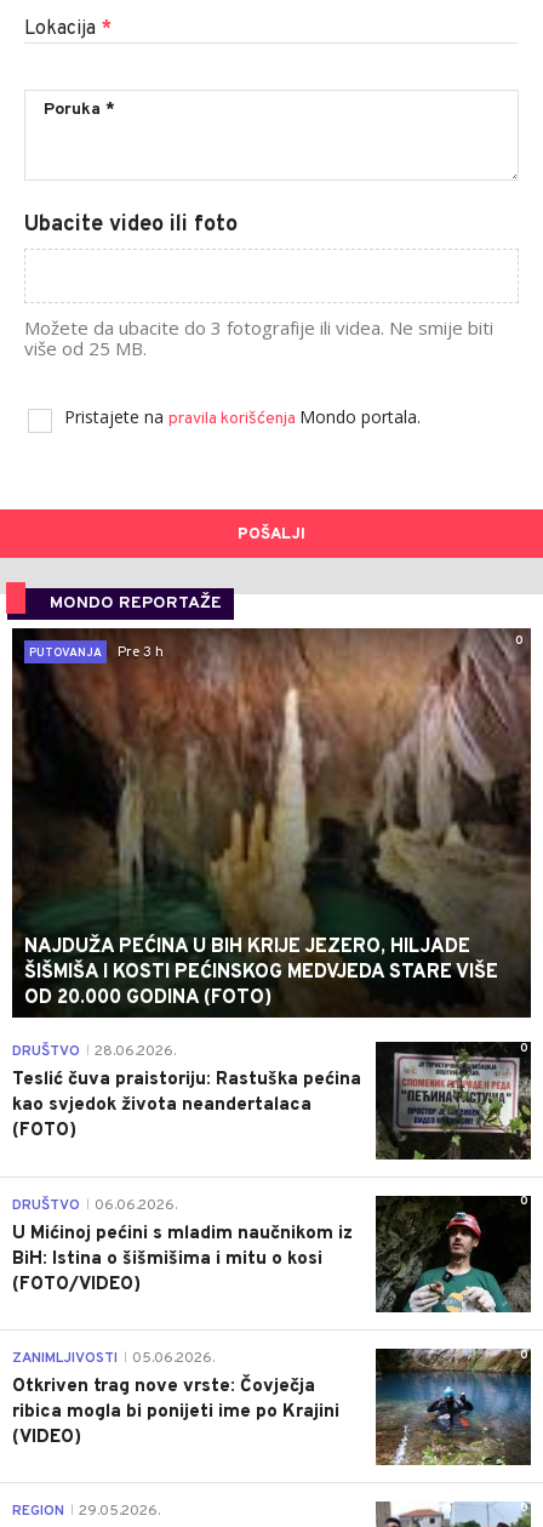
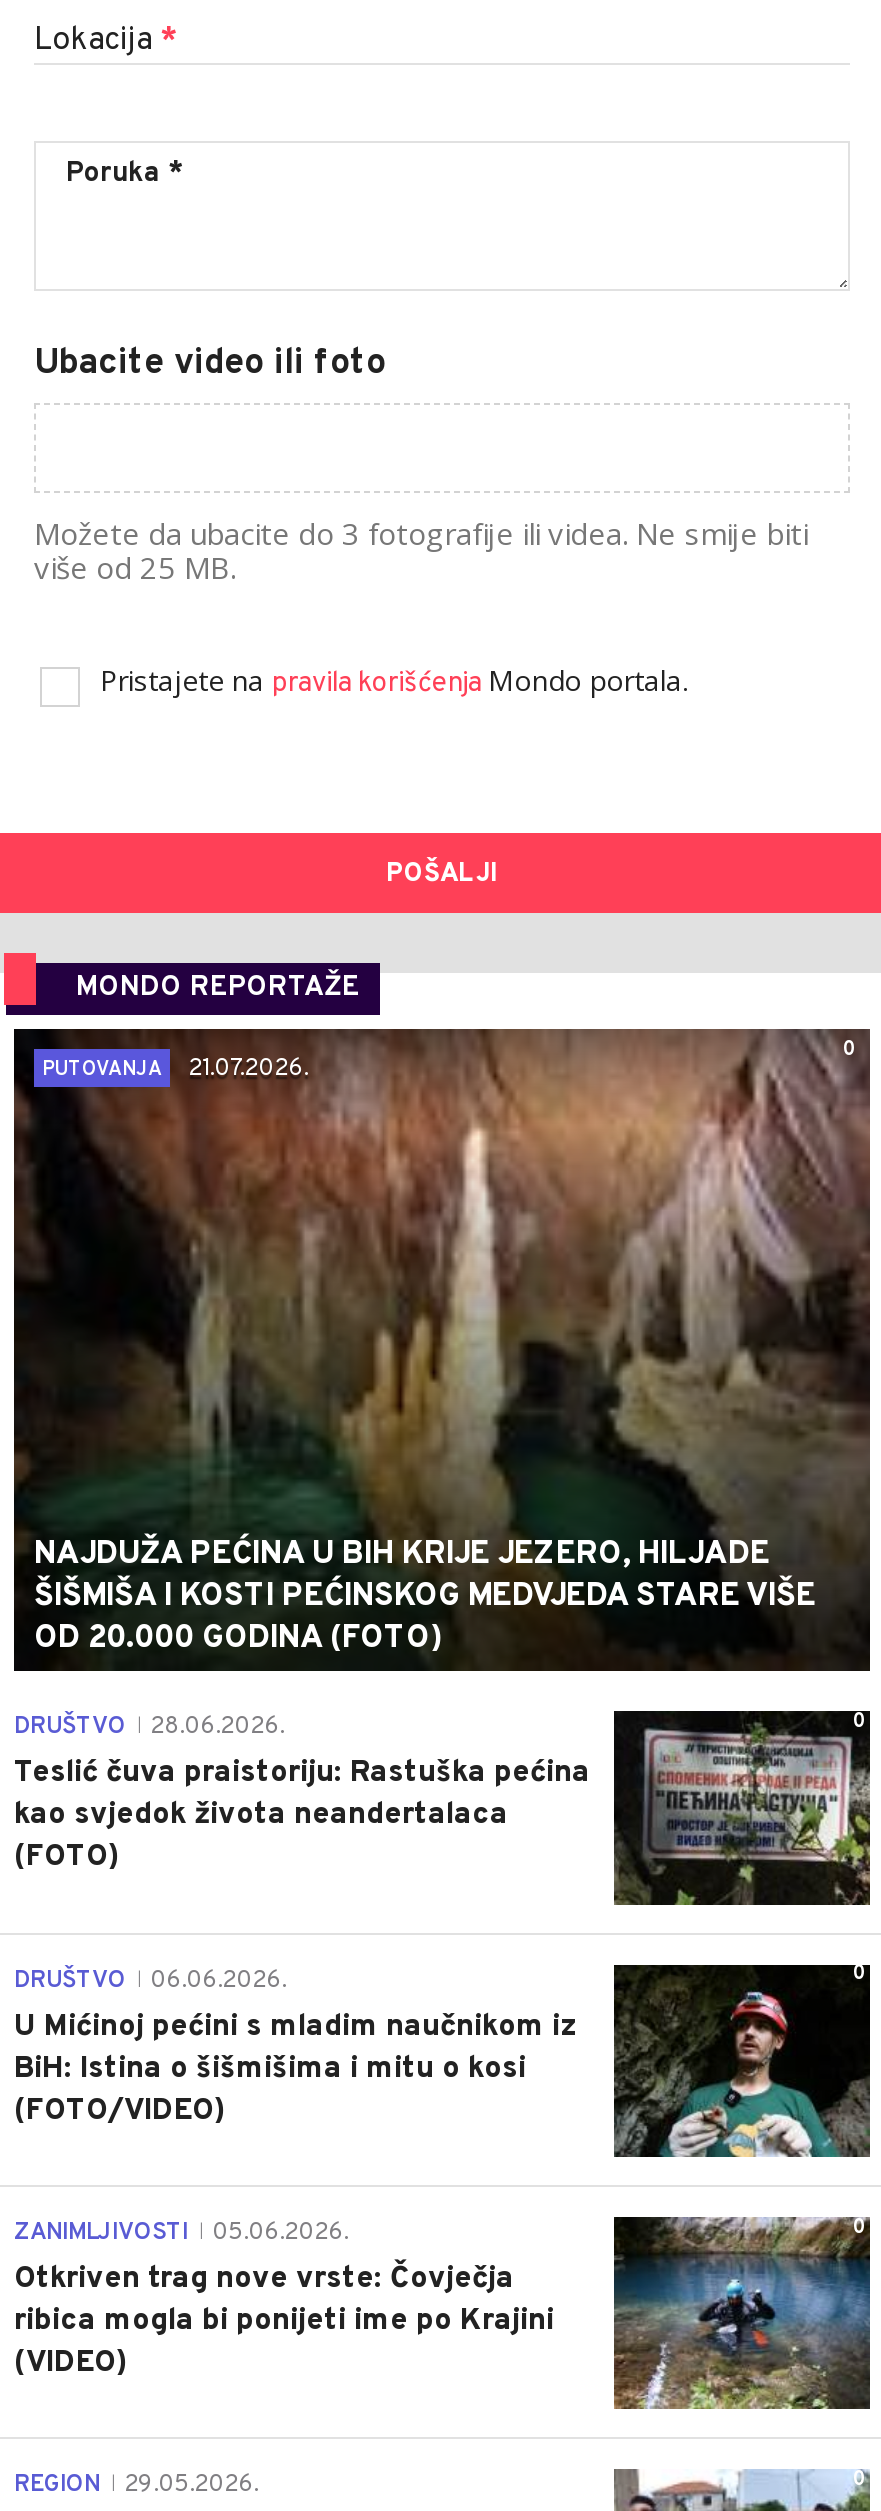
[29,643,164,662] PUTOVANJA Pre 3 h -> [42,1053,308,1085] PUTOVANJA 21.07.2026.

